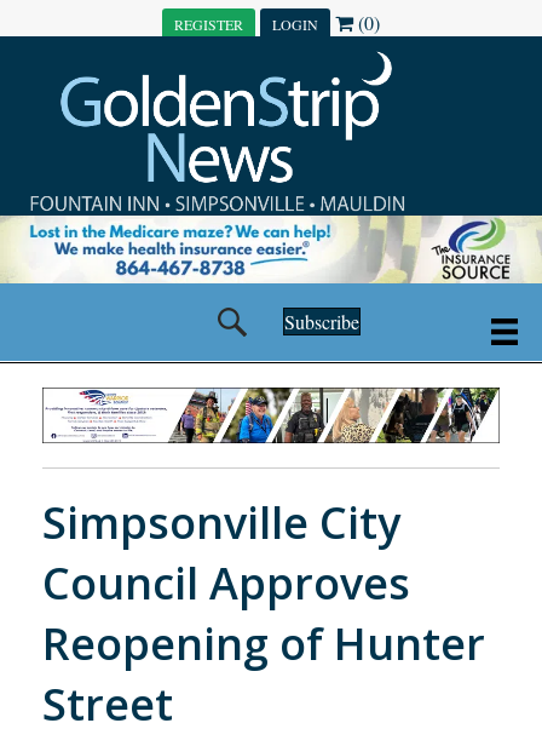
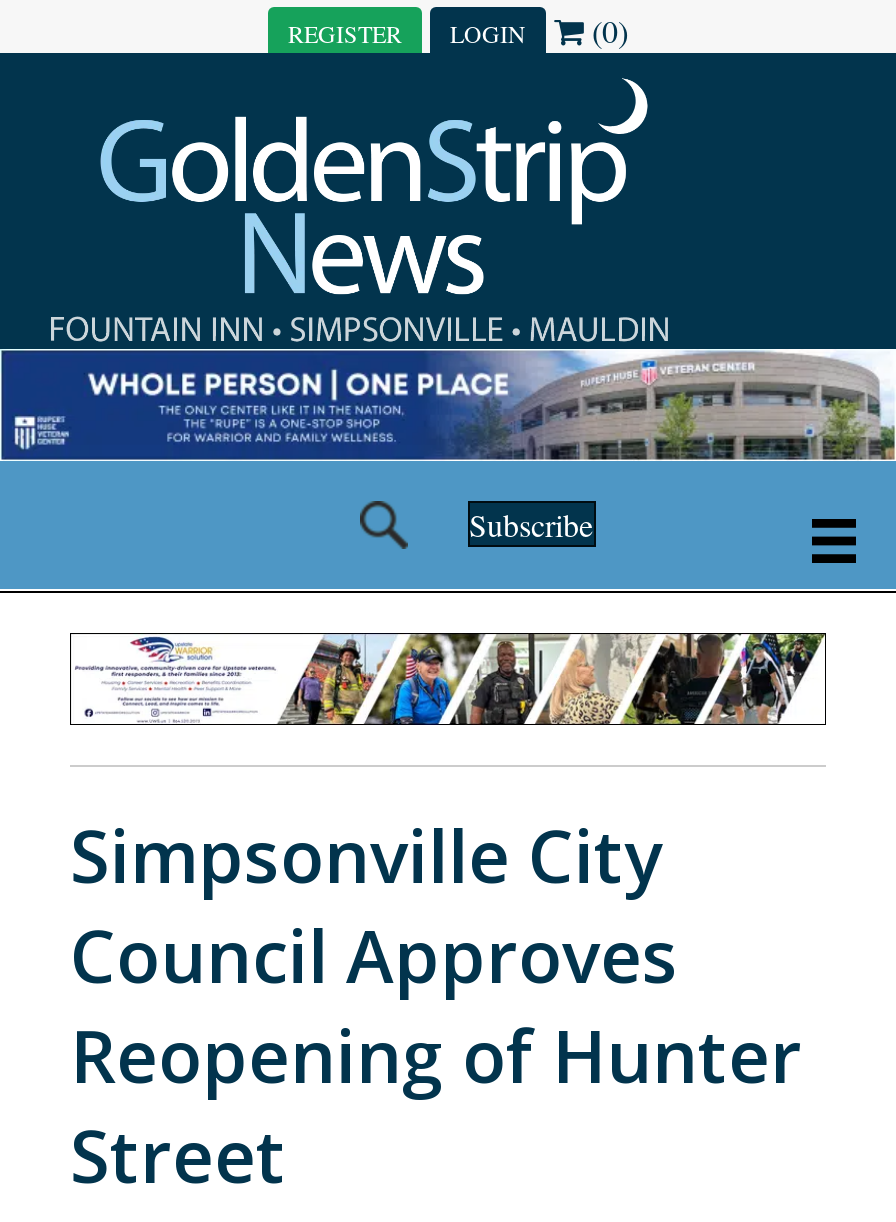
[4,216,538,285] [image] -> [6,349,890,461] [image]

